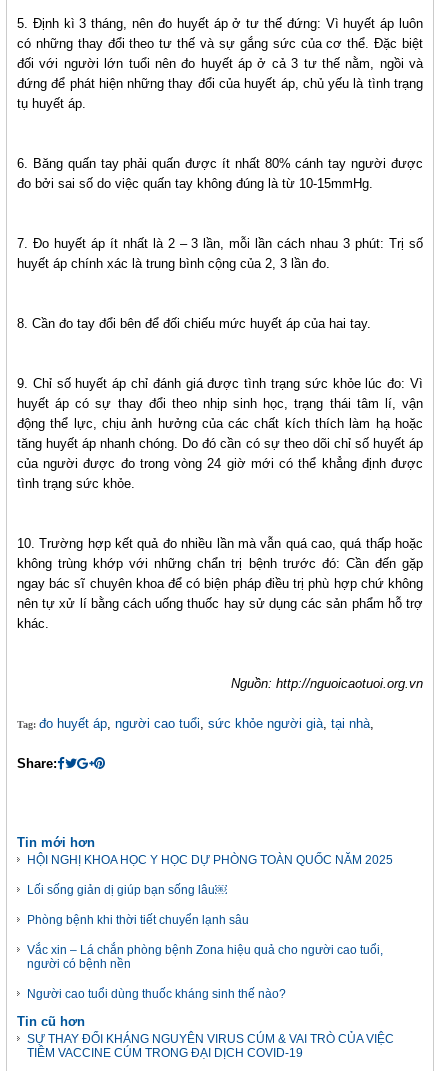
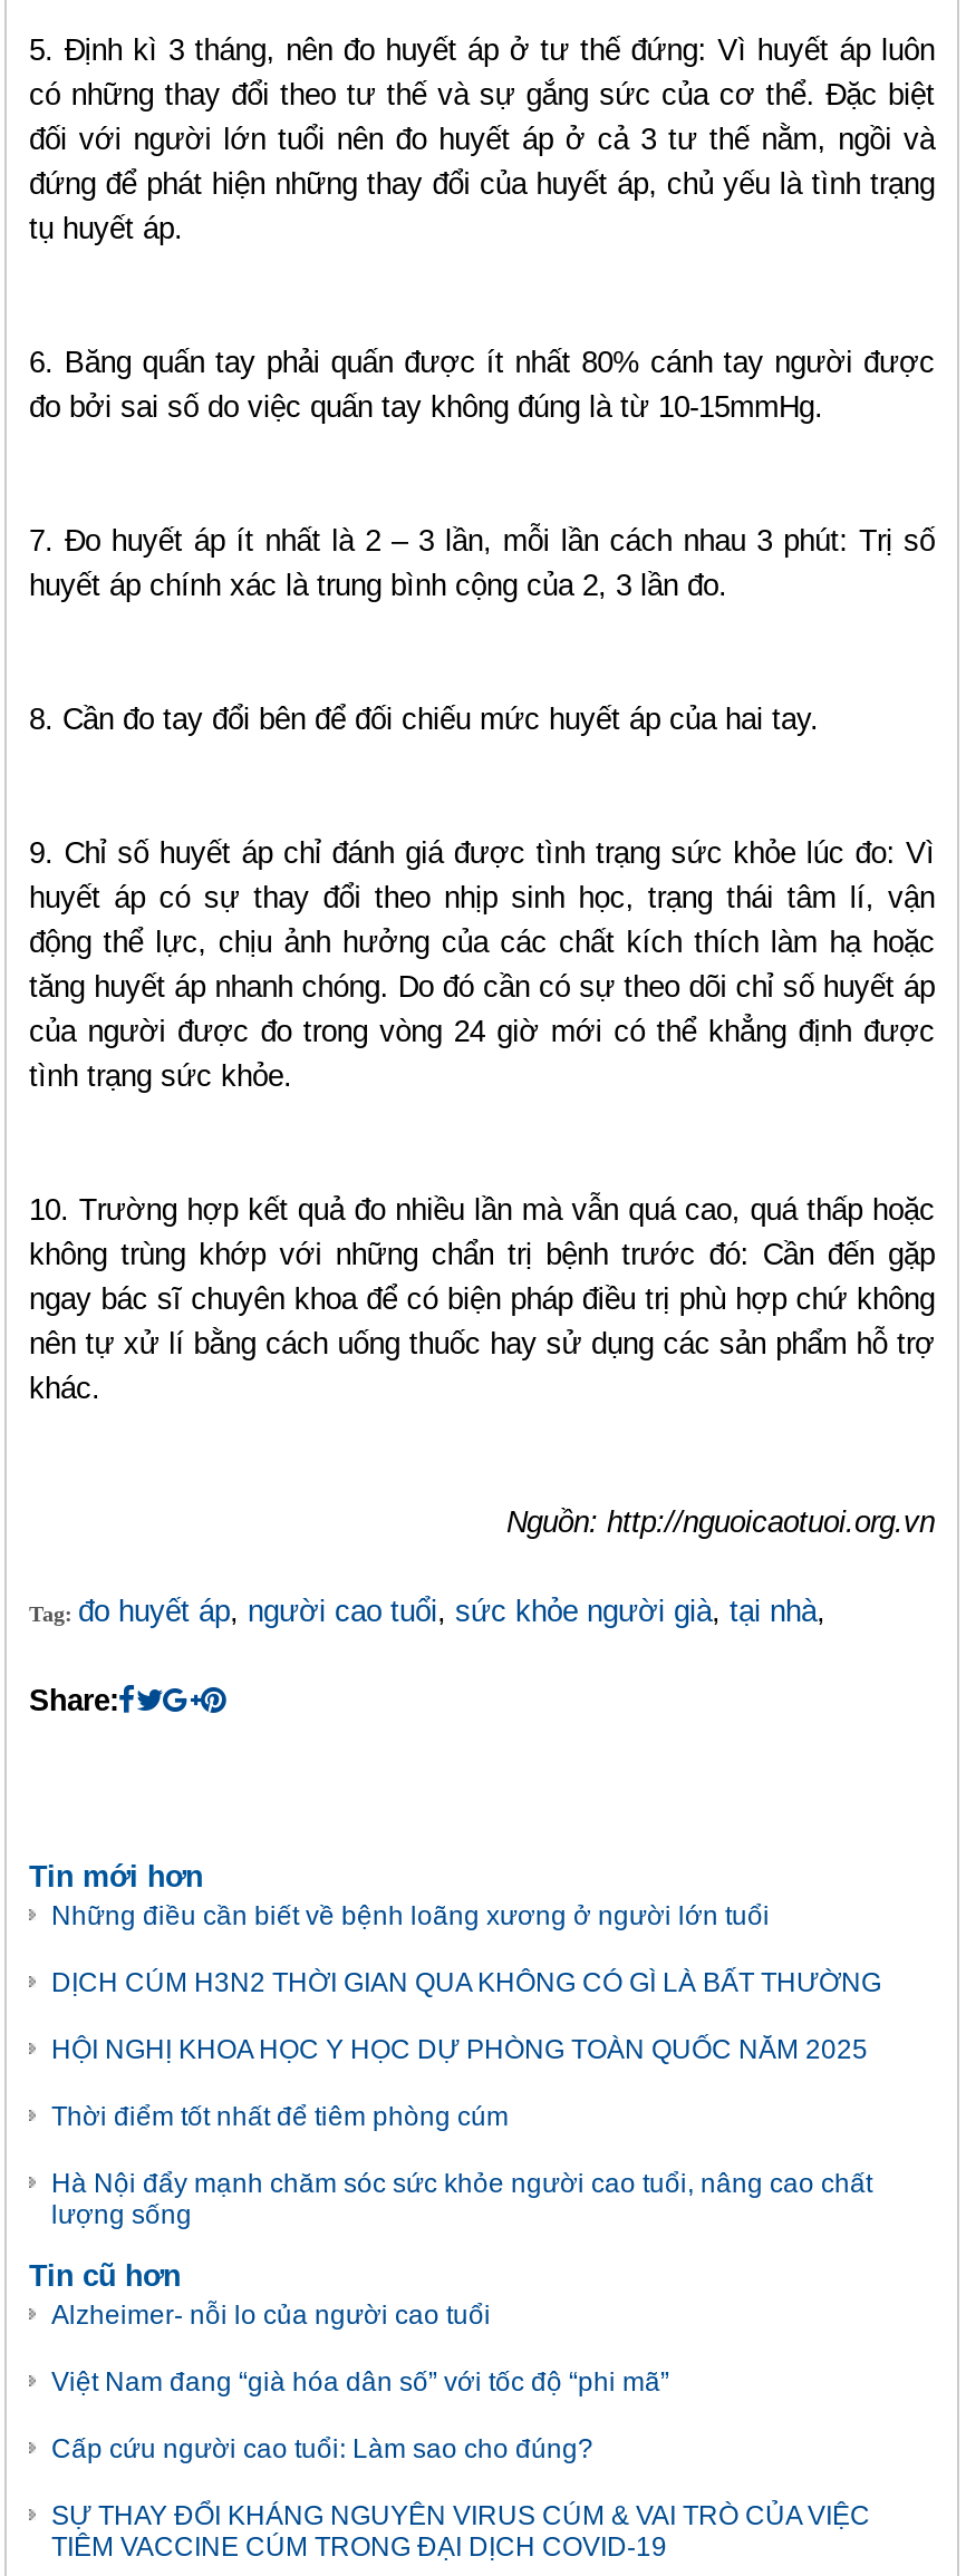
none -> [51,1900,881,1998] Những điều cần biết về bệnh loãng xương ở người lớn tuổi | DỊCH CÚM H3N2 THỜI GIAN QUA KHÔNG CÓ GÌ LÀ BẤT THƯỜNG
[27,883,383,1001] Lối sống giản dị giúp bạn sống lâu￼ | Phòng bệnh khi thời tiết chuyển lạnh sâu | Vắc xin – Lá chắn phòng bệnh Zona hiệu quả cho người cao tuổi, | người có bệnh nền | Người cao tuổi dùng thuốc kháng sinh thế nào? -> [51,2101,872,2230] Thời điểm tốt nhất để tiêm phòng cúm | Hà Nội đẩy mạnh chăm sóc sức khỏe người cao tuổi, nâng cao chất | lượng sống
none -> [51,2299,669,2464] Alzheimer- nỗi lo của người cao tuổi | Việt Nam đang “già hóa dân số” với tốc độ “phi mã” | Cấp cứu người cao tuổi: Làm sao cho đúng?

